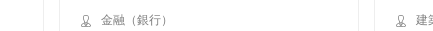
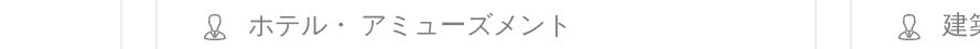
[101,13,173,27] 金融（銀行） -> [248,10,572,40] ホテル・ アミューズメント

